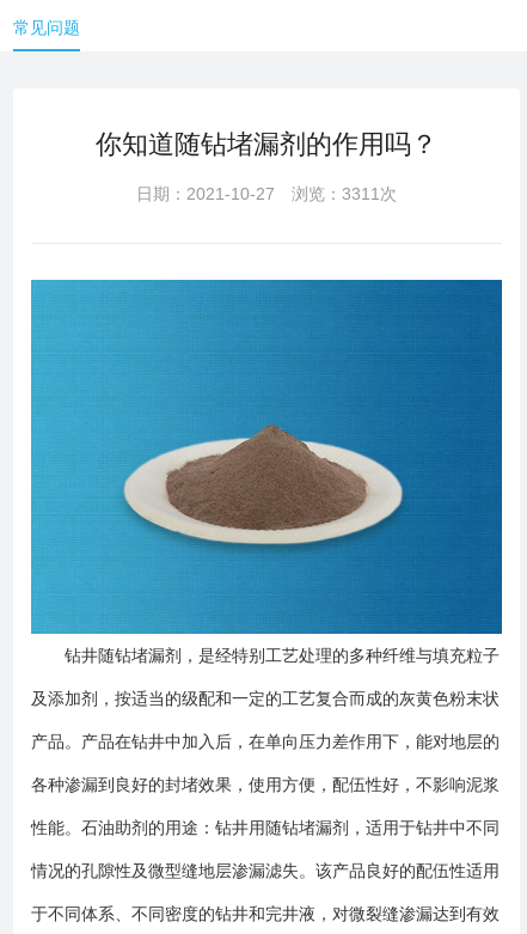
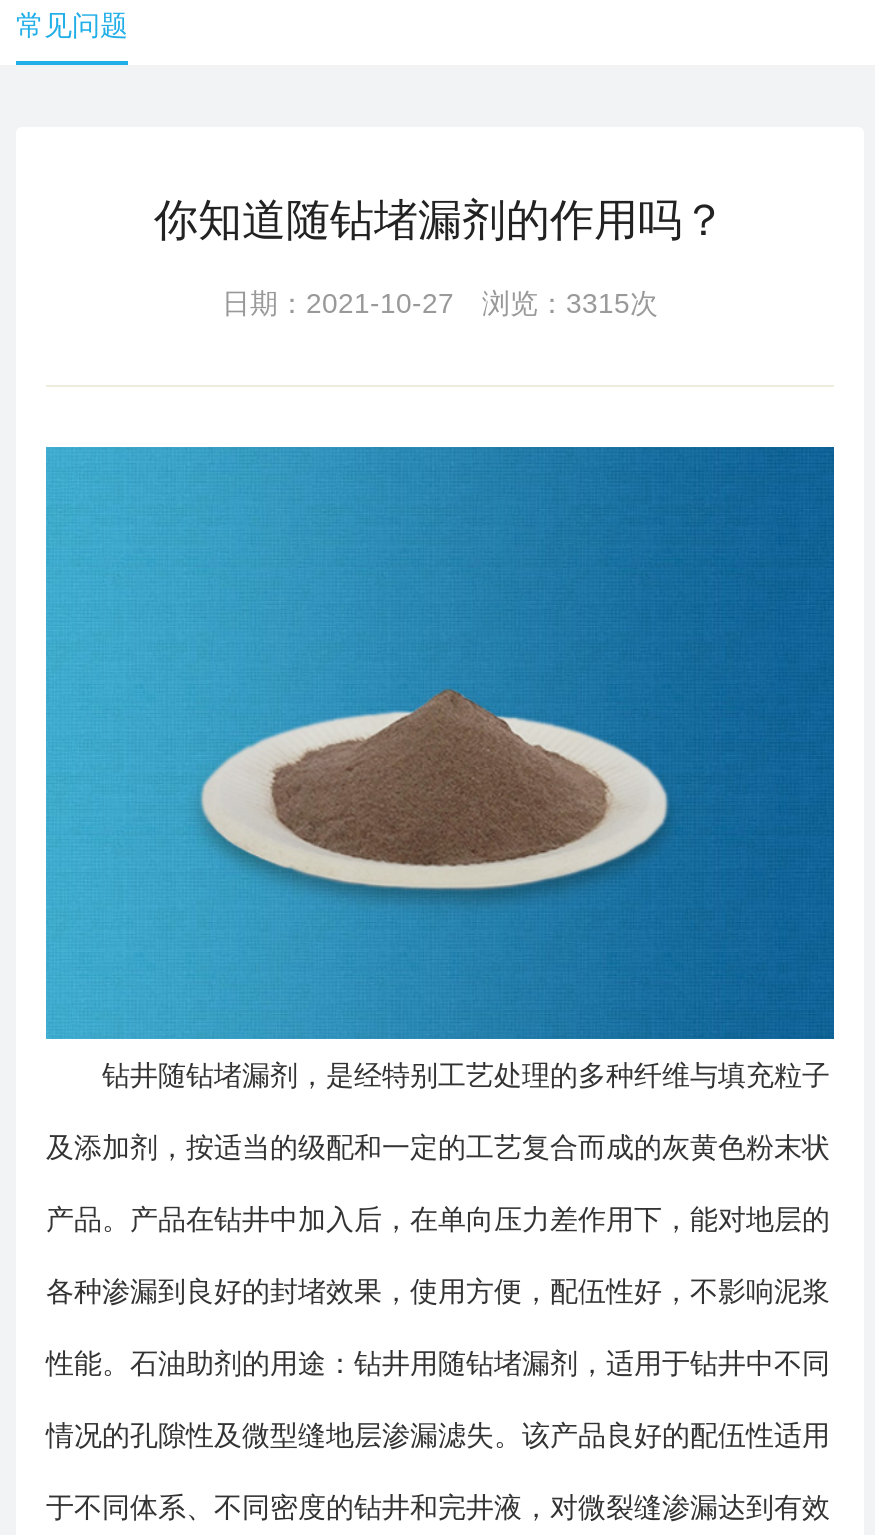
[136,184,397,203] 日期：2021-10-27 浏览：3311次 -> [222,287,658,319] 日期：2021-10-27 浏览：3315次

